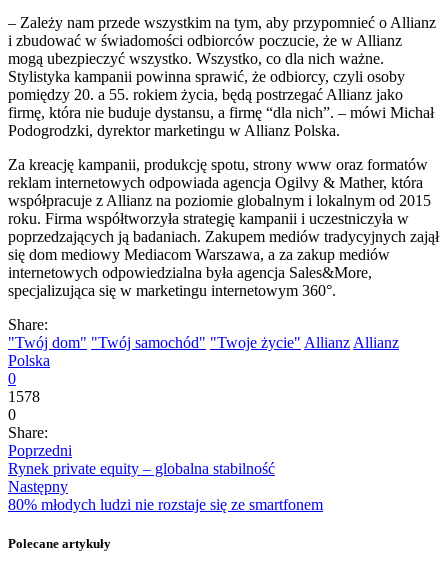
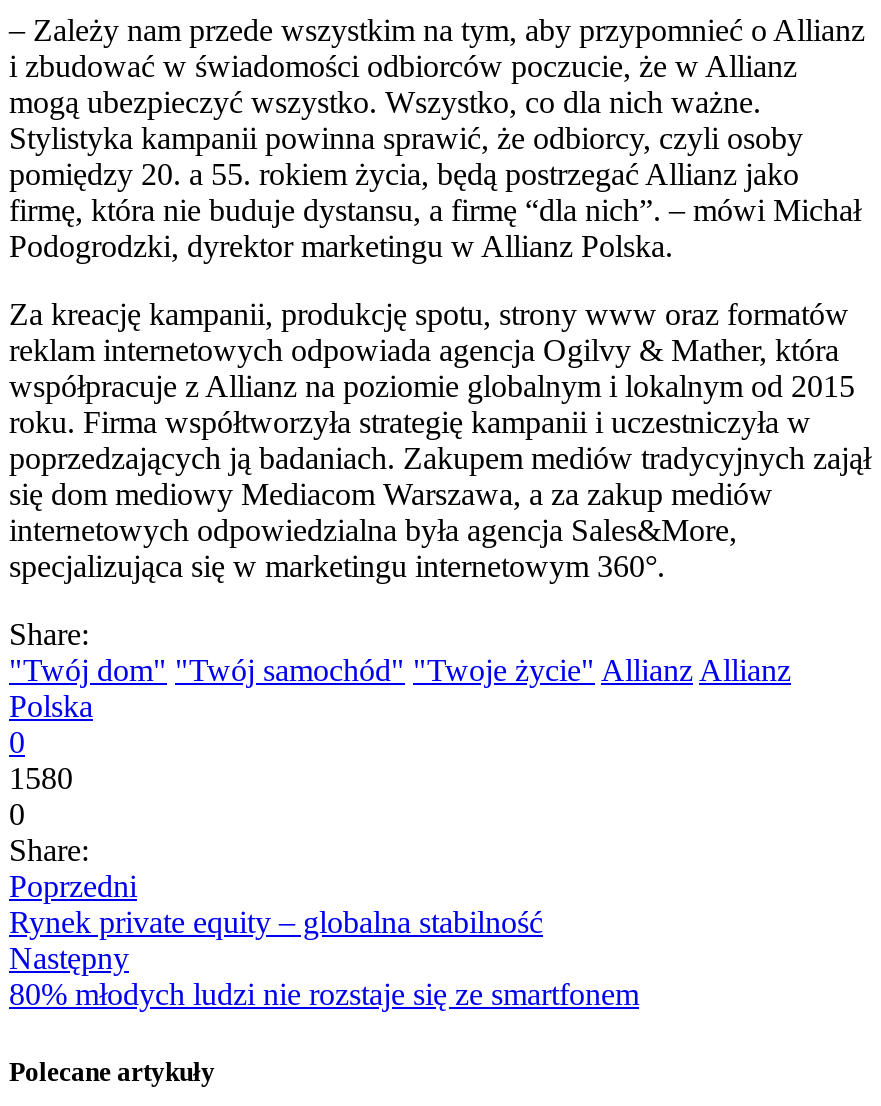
[8,388,40,405] 1578 -> [9,761,73,795] 1580

